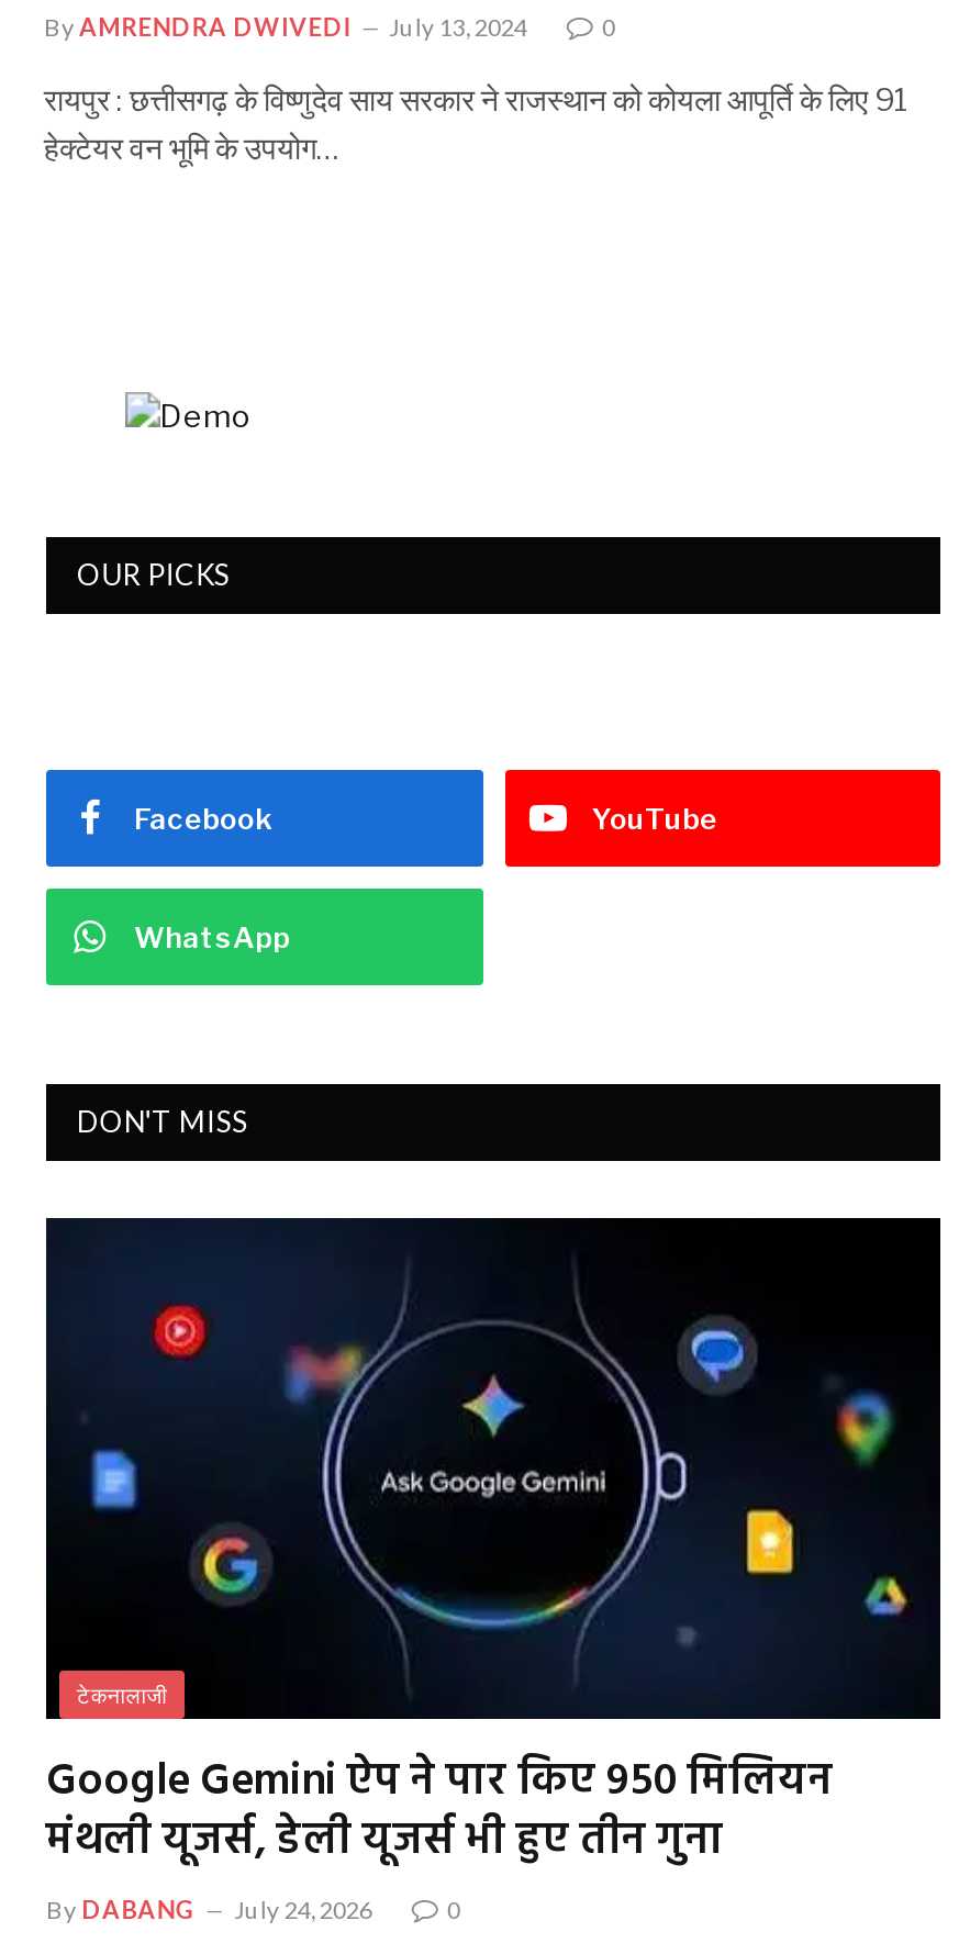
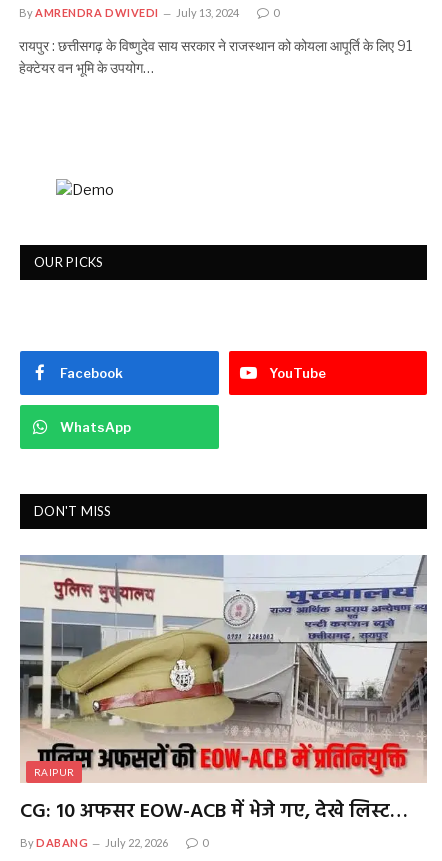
[44,1216,940,1721] [image] | टेकनालाजी -> [19,555,428,783] [image] | RAIPUR
[46,1748,833,1878] Google Gemini ऐप ने पार किए 950 मिलियन | मंथली यूजर्स, डेली यूजर्स भी हुए तीन गुना -> [20,796,408,828] CG: 10 अफसर EOW-ACB में भेजे गए, देखे लिस्ट…
[46,1896,372,1924] By DABANG July 24, 2026 -> [20,836,168,849] By DABANG July 22, 2026

